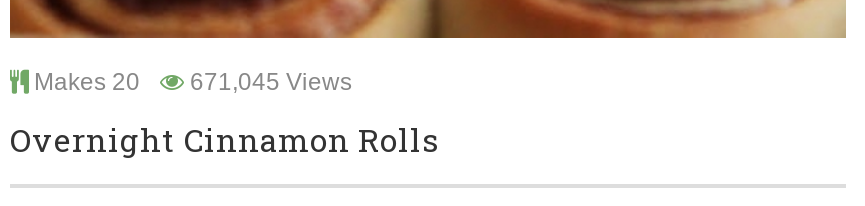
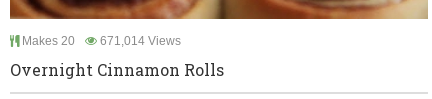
[28,68,352,96] Makes 20 671,045 Views -> [19,34,181,48] Makes 20 671,014 Views

